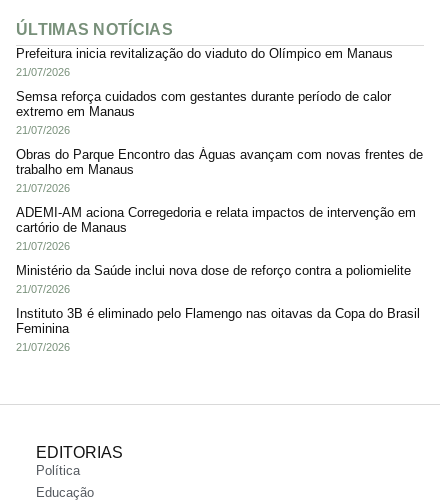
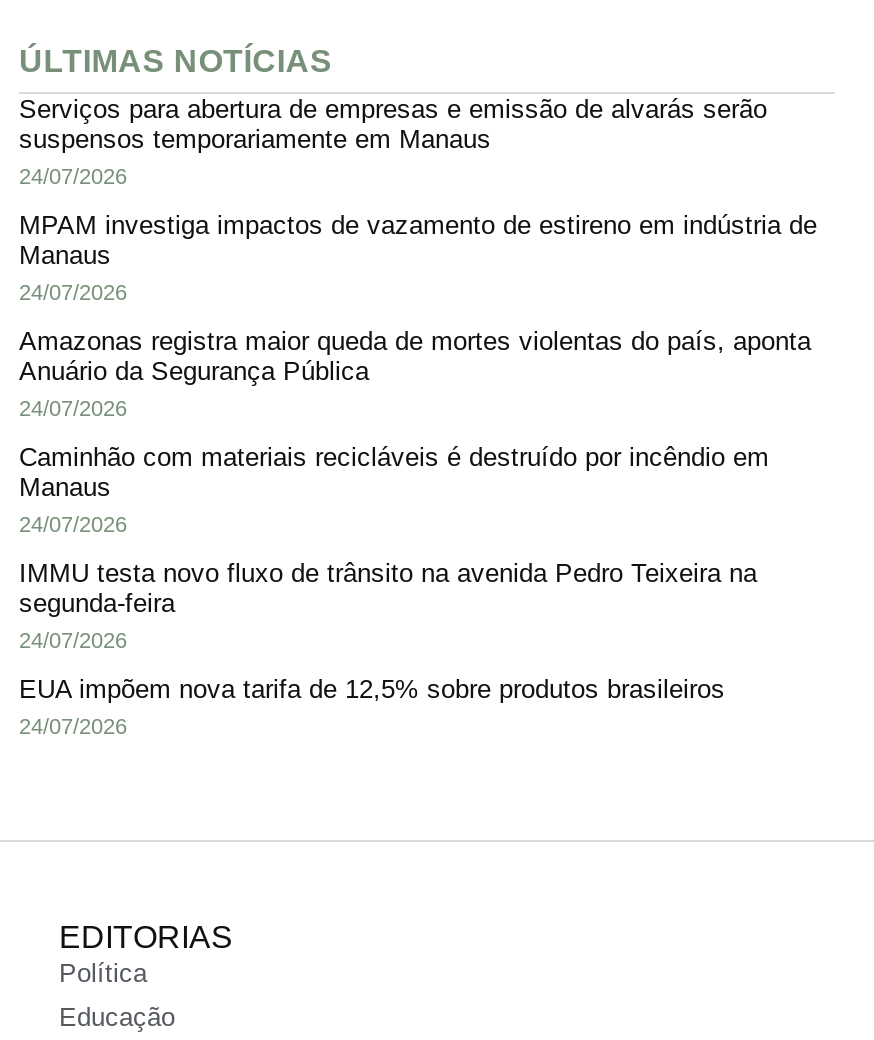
[16,46,393,78] Prefeitura inicia revitalização do viaduto do Olímpico em Manaus | 21/07/2026 -> [19,94,767,188] Serviços para abertura de empresas e emissão de alvarás serão | suspensos temporariamente em Manaus | 24/07/2026
[16,89,391,136] Semsa reforça cuidados com gestantes durante período de calor | extremo em Manaus | 21/07/2026 -> [19,210,817,304] MPAM investiga impactos de vazamento de estireno em indústria de | Manaus | 24/07/2026
[16,147,423,194] Obras do Parque Encontro das Águas avançam com novas frentes de | trabalho em Manaus | 21/07/2026 -> [19,326,811,420] Amazonas registra maior queda de mortes violentas do país, aponta | Anuário da Segurança Pública | 24/07/2026
[16,205,416,252] ADEMI-AM aciona Corregedoria e relata impactos de intervenção em | cartório de Manaus | 21/07/2026 -> [19,442,769,536] Caminhão com materiais recicláveis é destruído por incêndio em | Manaus | 24/07/2026
[16,263,411,295] Ministério da Saúde inclui nova dose de reforço contra a poliomielite | 21/07/2026 -> [19,558,757,652] IMMU testa novo fluxo de trânsito na avenida Pedro Teixeira na | segunda-feira | 24/07/2026
[16,306,420,353] Instituto 3B é eliminado pelo Flamengo nas oitavas da Copa do Brasil | Feminina | 21/07/2026 -> [19,674,725,738] EUA impõem nova tarifa de 12,5% sobre produtos brasileiros | 24/07/2026

